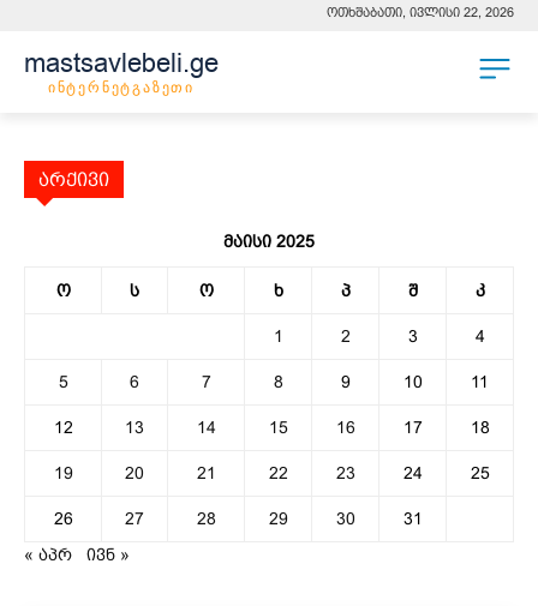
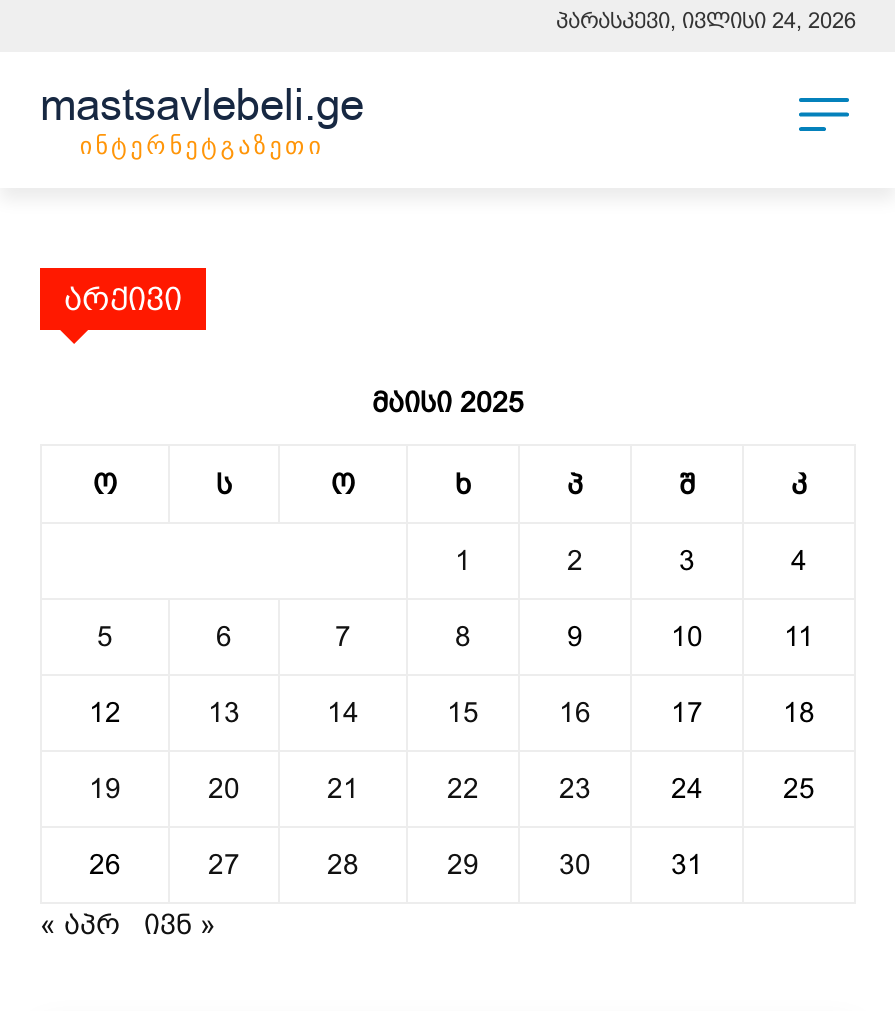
[327,5,514,19] ოთხშაბათი, ივლისი 22, 2026 -> [556,8,856,32] პარასკევი, ივლისი 24, 2026

